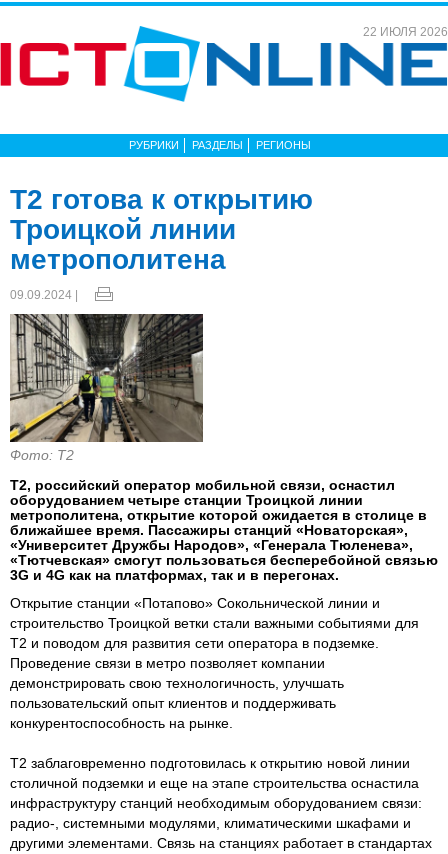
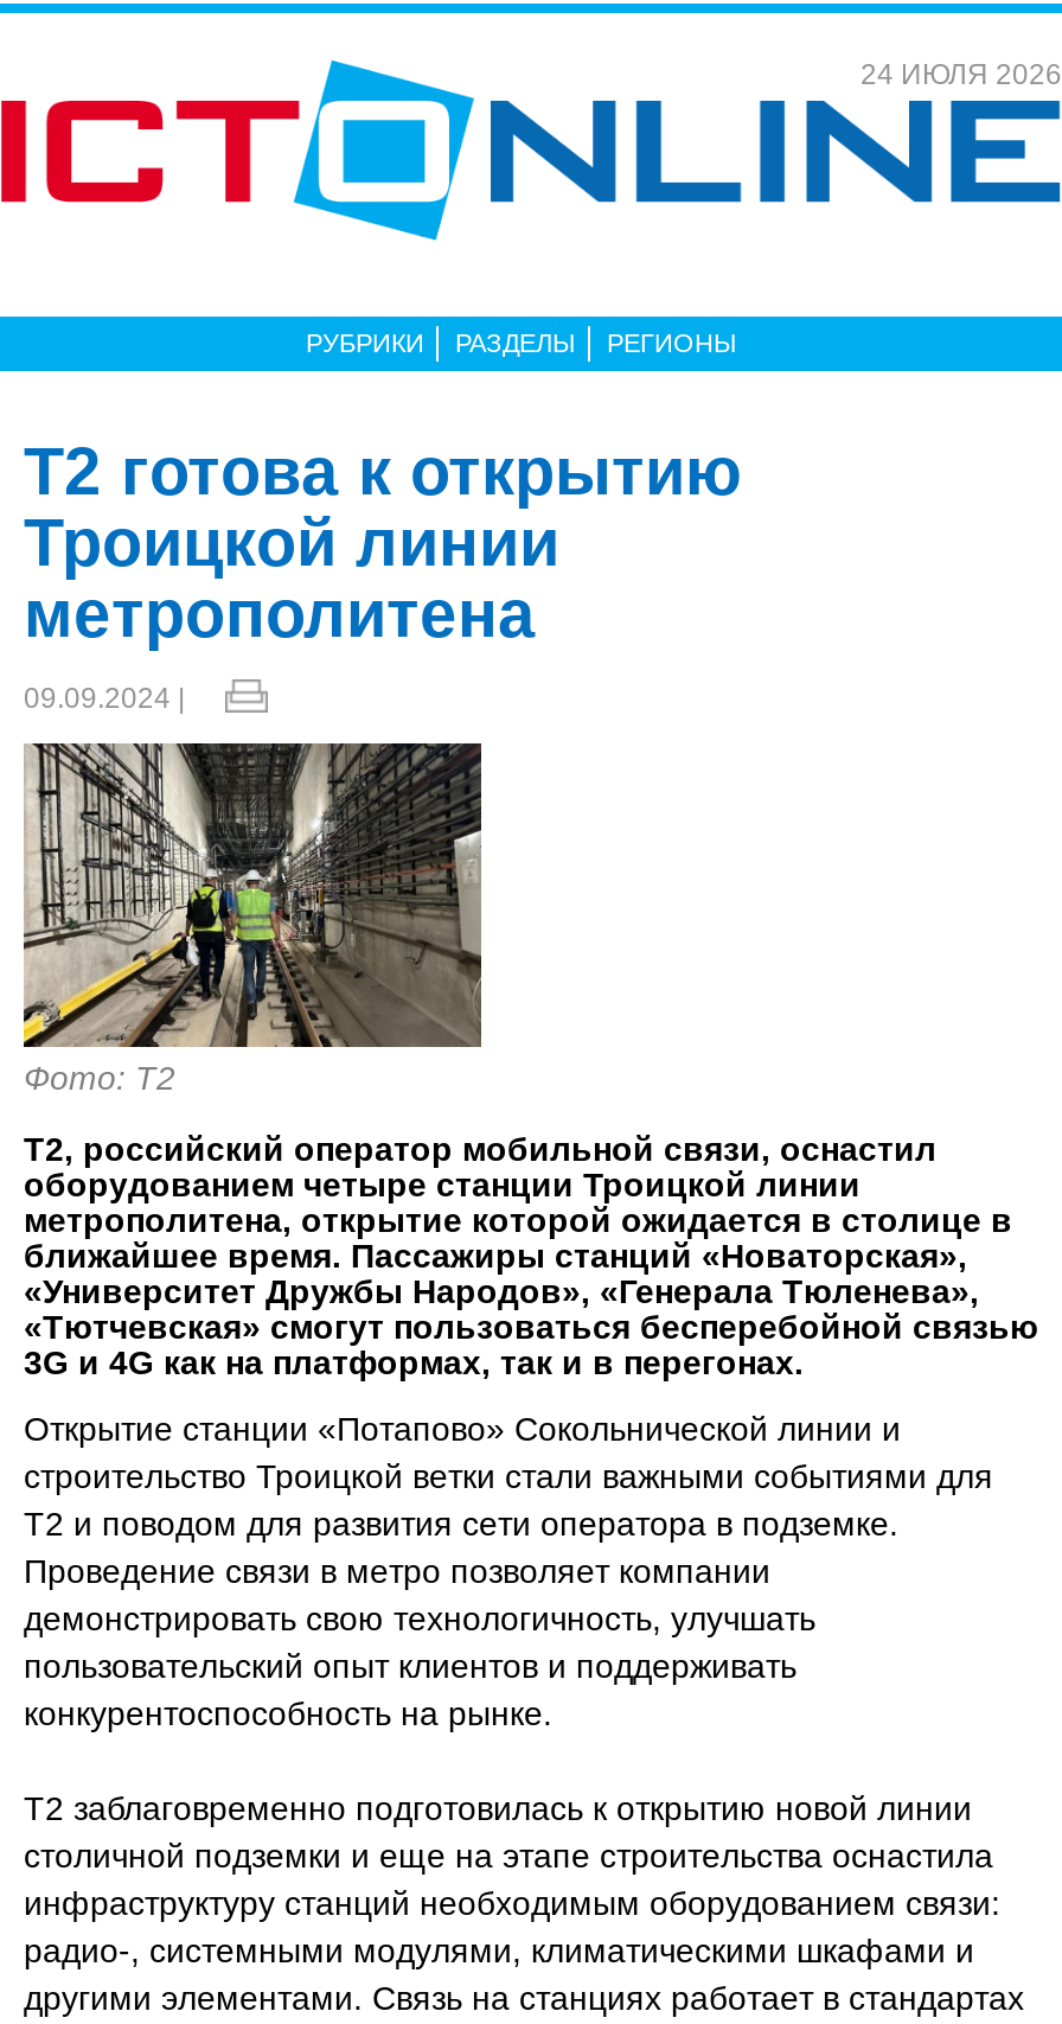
[363,25,448,39] 22 ИЮЛЯ 2026 -> [861,58,1062,91] 24 ИЮЛЯ 2026

